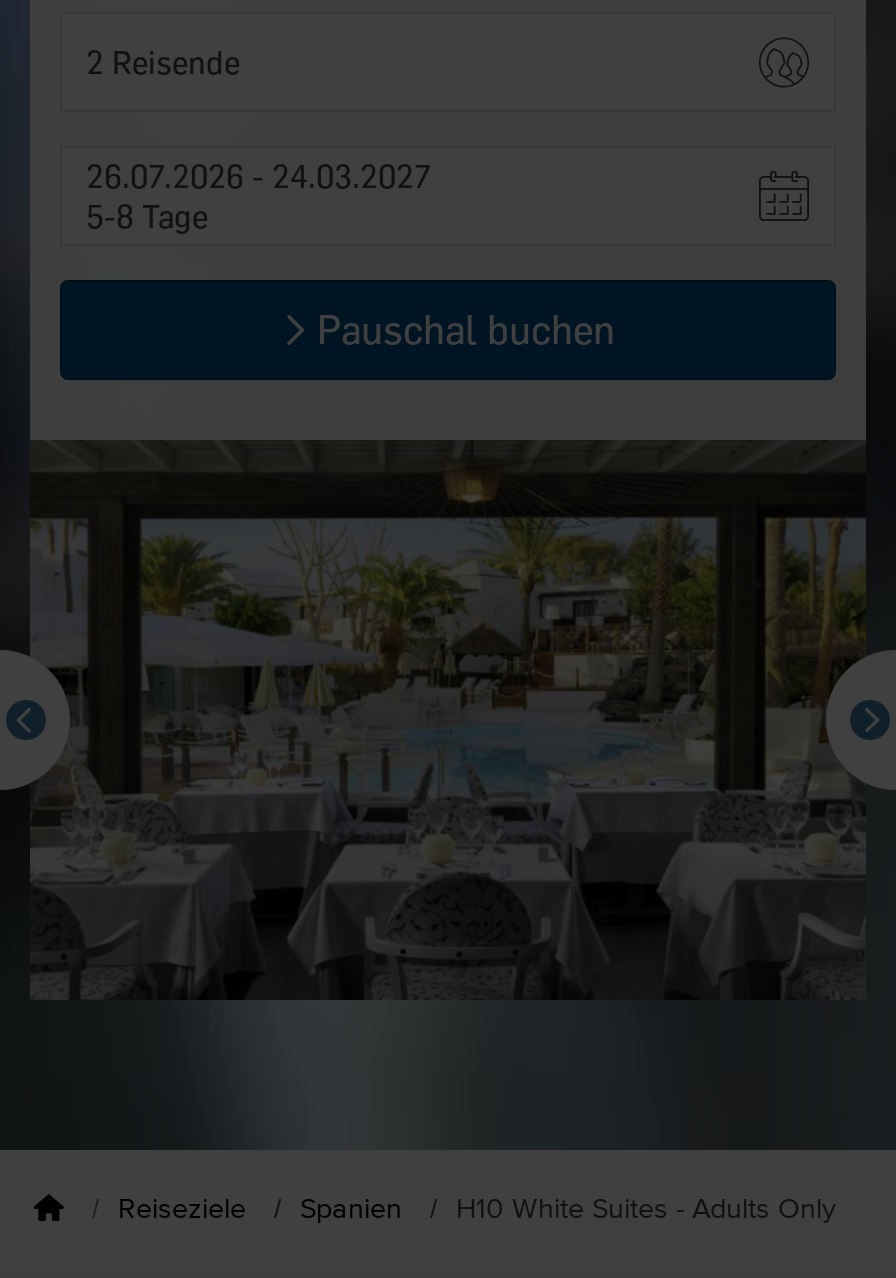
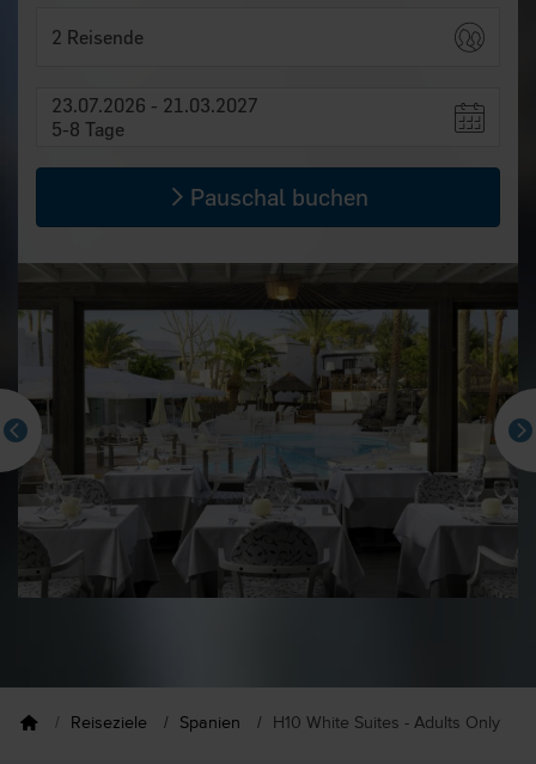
[86,158,432,194] 26.07.2026 - 24.03.2027 -> [51,94,258,116] 23.07.2026 - 21.03.2027

